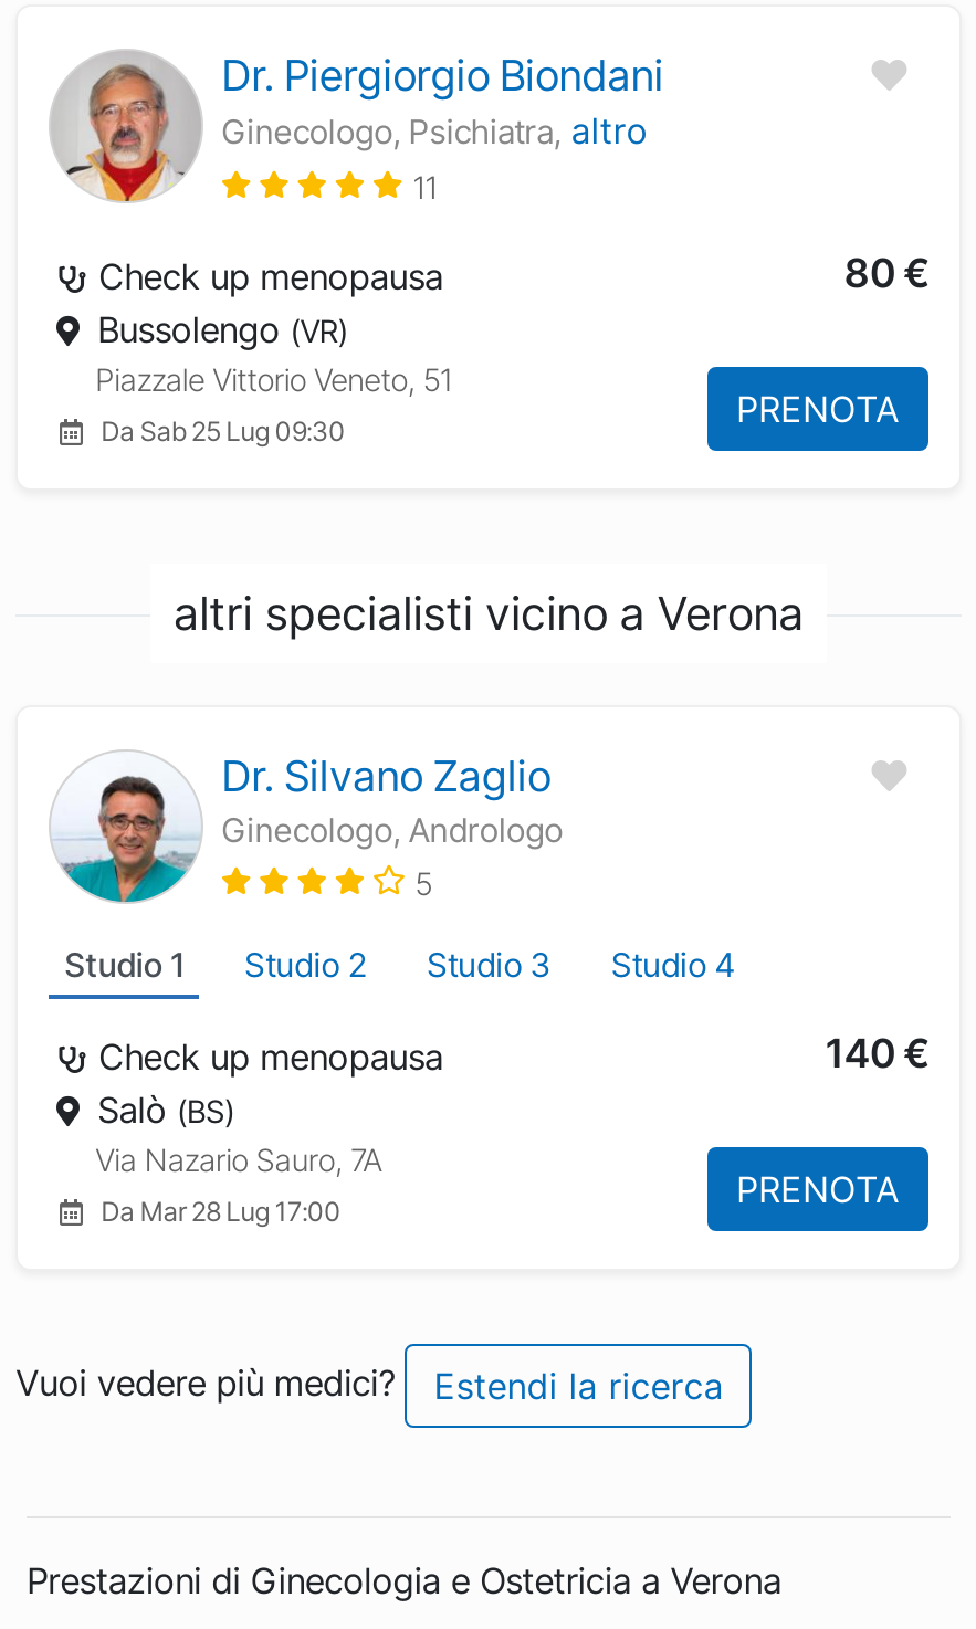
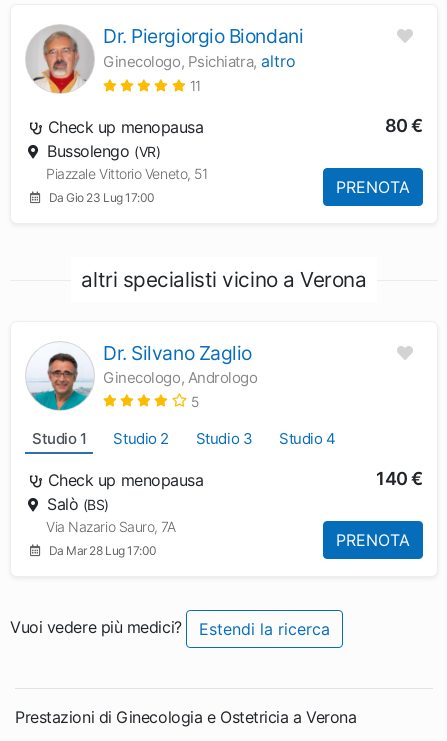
[101,416,345,449] Da Sab 25 Lug 09:30 -> [49,190,155,205] Da Gio 23 Lug 17:00

